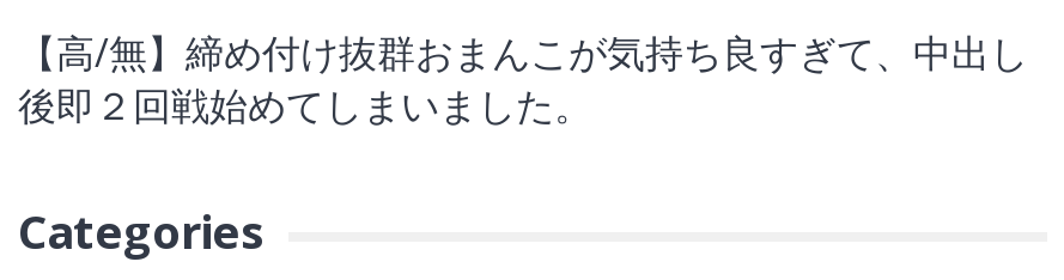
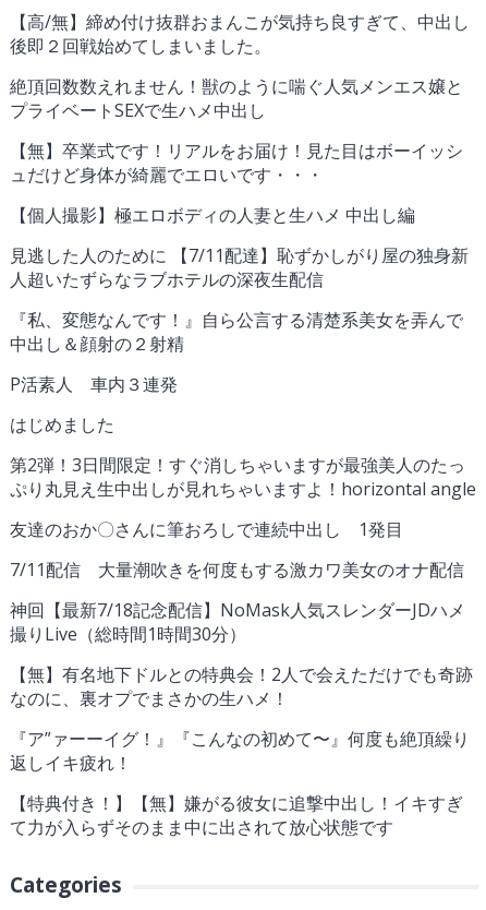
none -> [10,74,476,839] 絶頂回数数えれません！獣のように喘ぐ人気メンエス嬢と | プライベートSEXで生ハメ中出し | 【無】卒業式です！リアルをお届け！見た目はボーイッシ | ュだけど身体が綺麗でエロいです・・・ | 【個人撮影】極エロボディの人妻と生ハメ 中出し編 | 見逃した人のために 【7/11配達】恥ずかしがり屋の独身新 | 人超いたずらなラブホテルの深夜生配信 | 『私、変態なんです！』自ら公言する清楚系美女を弄んで | 中出し＆顔射の２射精 | P活素人 車内３連発 | はじめました | 第2弾！3日間限定！すぐ消しちゃいますが最強美人のたっ | ぷり丸見え生中出しが見れちゃいますよ！horizontal angle | 友達のおか〇さんに筆おろしで連続中出し 1発目 | 7/11配信 大量潮吹きを何度もする激カワ美女のオナ配信 | 神回【最新7/18記念配信】NoMask人気スレンダーJDハメ | 撮りLive（総時間1時間30分） | 【無】有名地下ドルとの特典会！2人で会えただけでも奇跡 | なのに、裏オプでまさかの生ハメ！ | 『ア”ァーーイグ！』『こんなの初めて〜』何度も絶頂繰り | 返しイキ疲れ！ | 【特典付き！】【無】嫌がる彼女に追撃中出し！イキすぎ | て力が入らずそのまま中に出されて放心状態です

